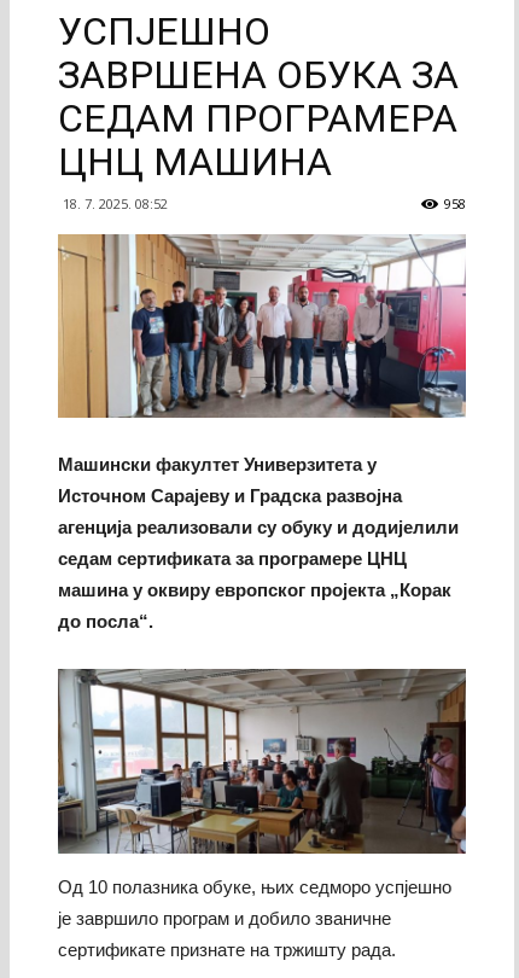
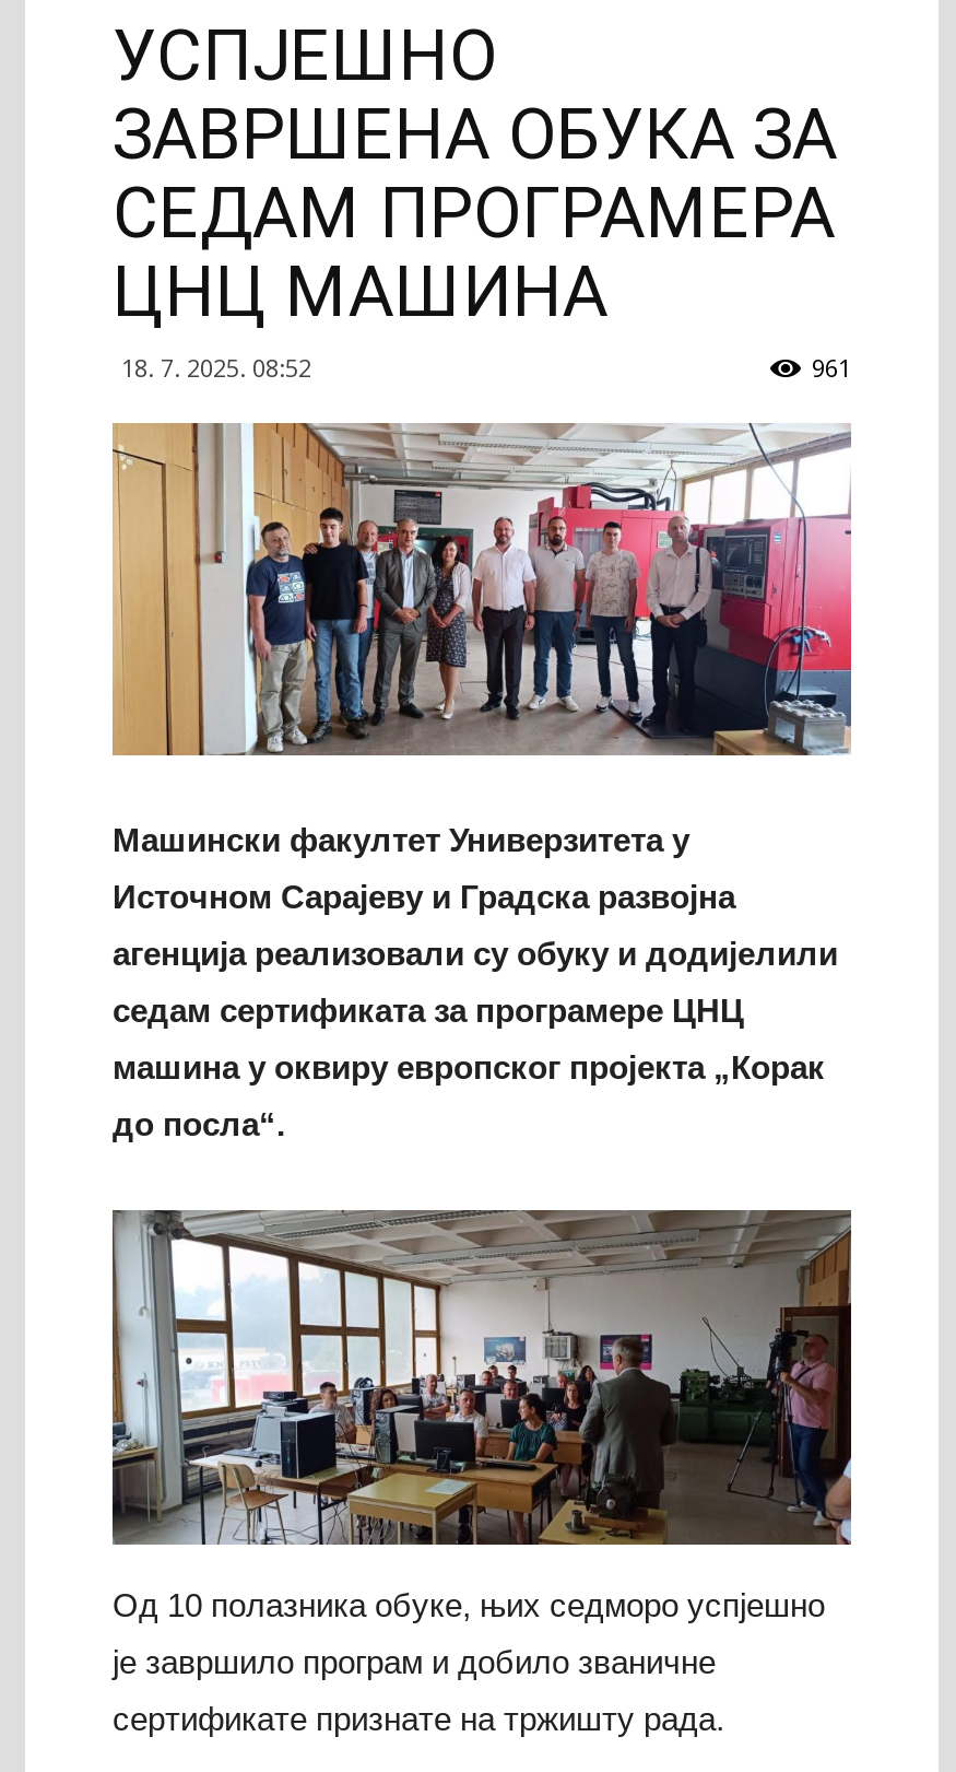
[444,194,466,213] 958 -> [812,351,851,384] 961

